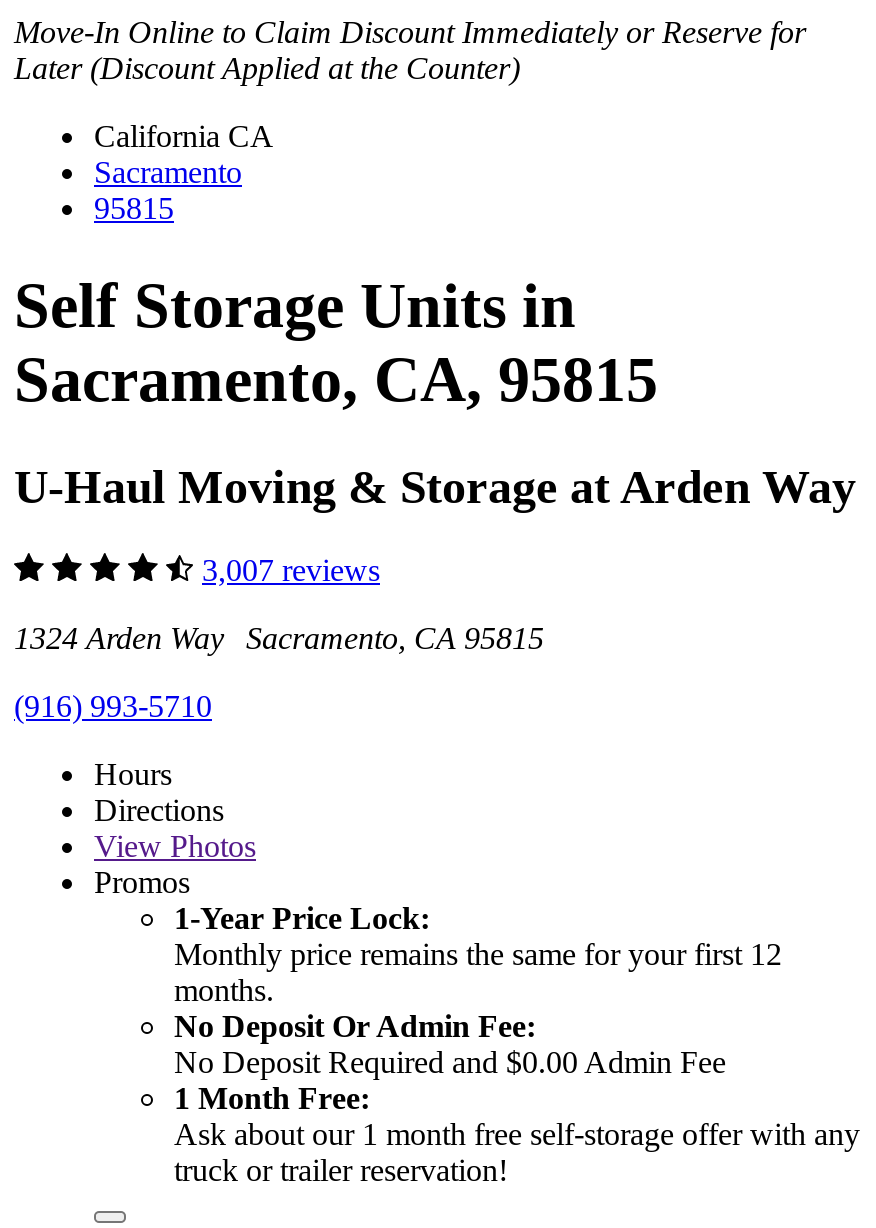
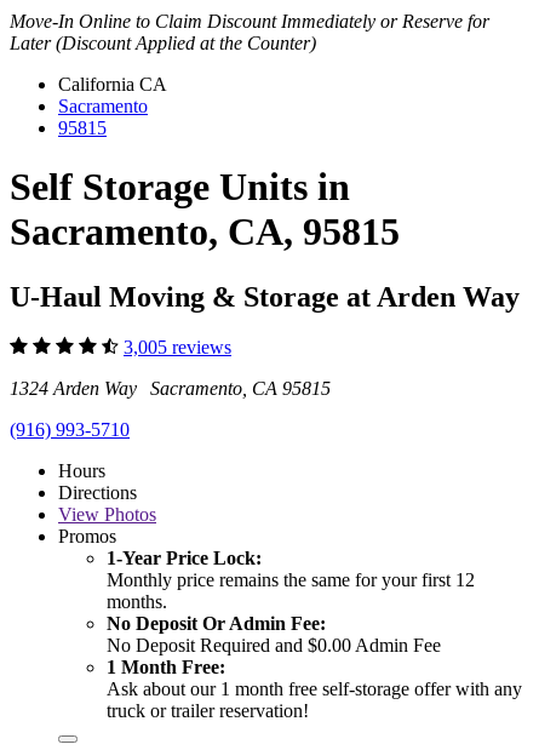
[202,554,380,588] 3,007 reviews -> [124,337,231,358] 3,005 reviews

